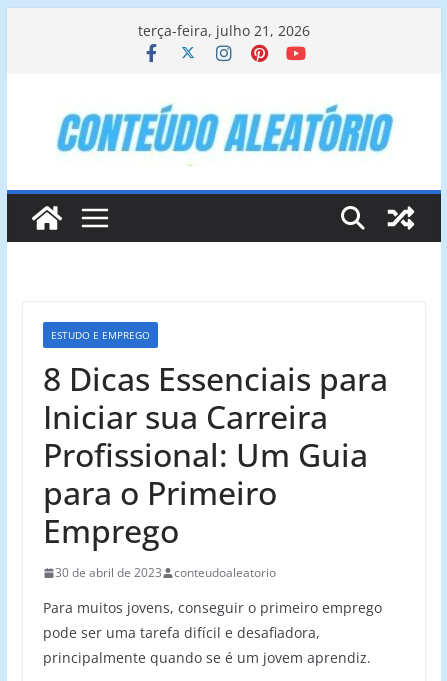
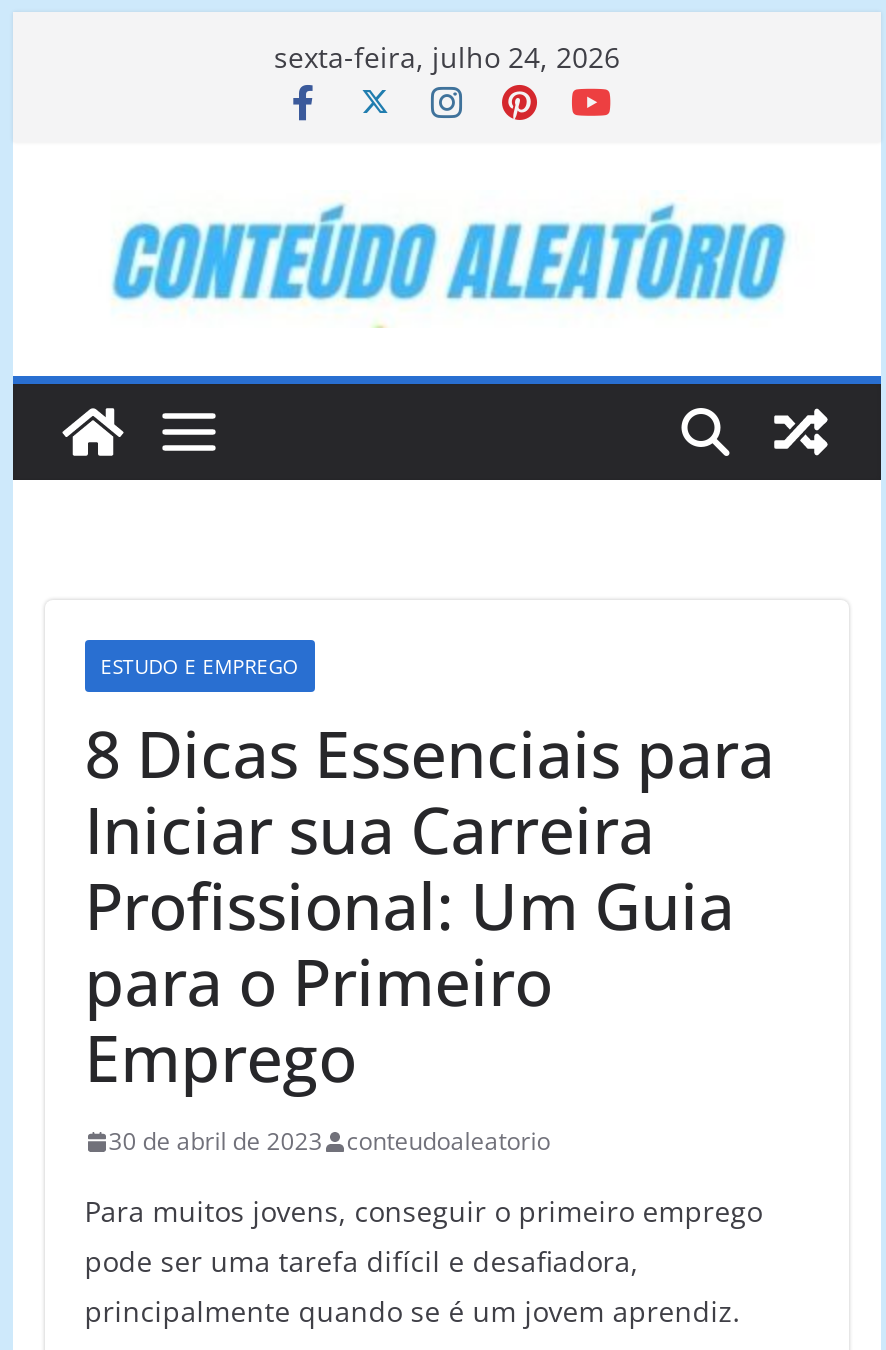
[138,21,310,40] terça-feira, julho 21, 2026 -> [274,38,620,76] sexta-feira, julho 24, 2026

